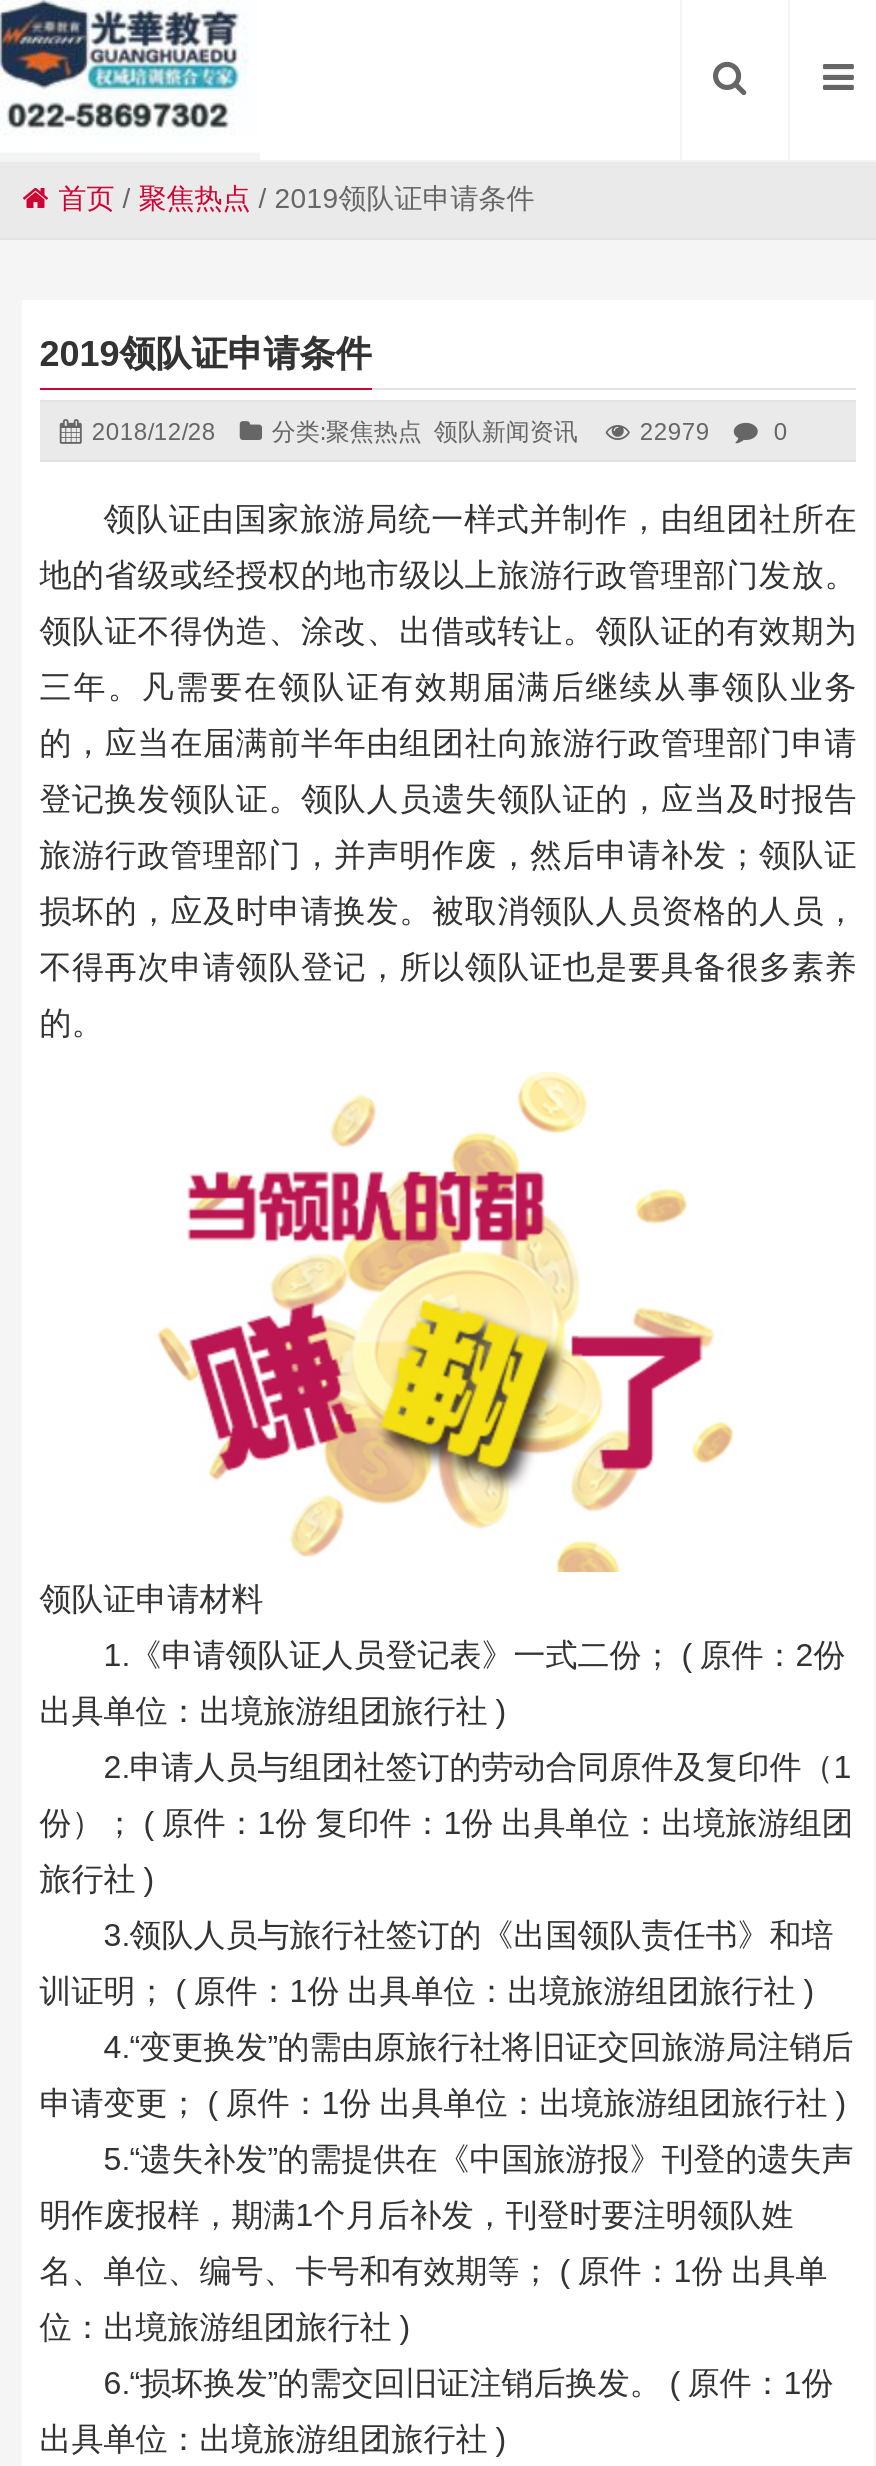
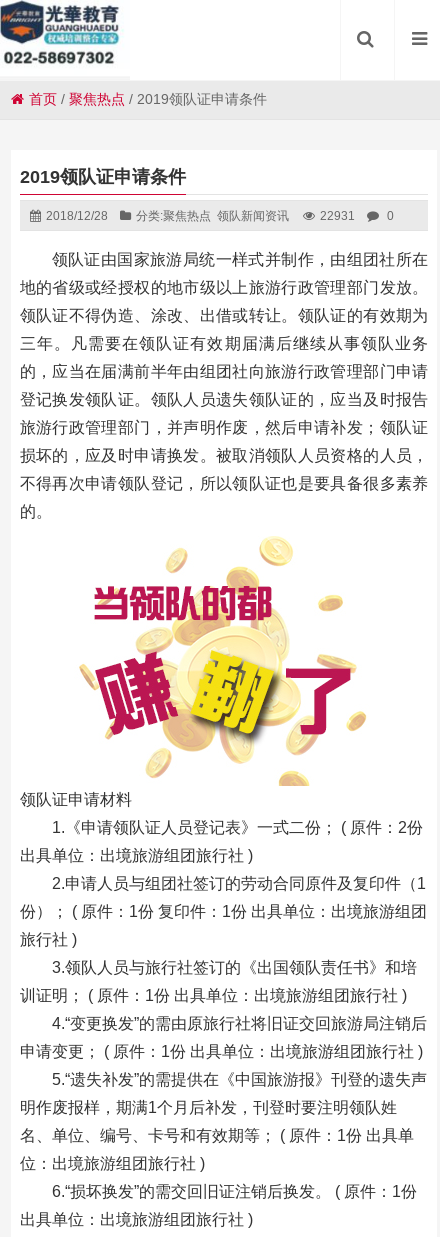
[640,418,710,446] 22979 -> [320,209,355,223] 22931

